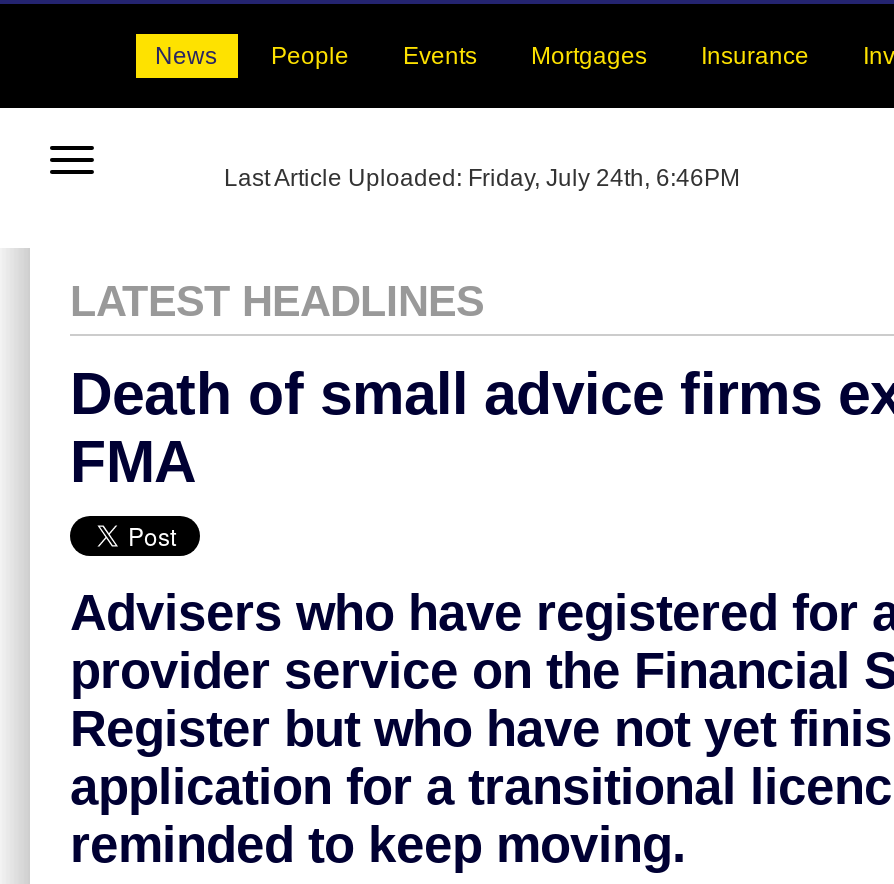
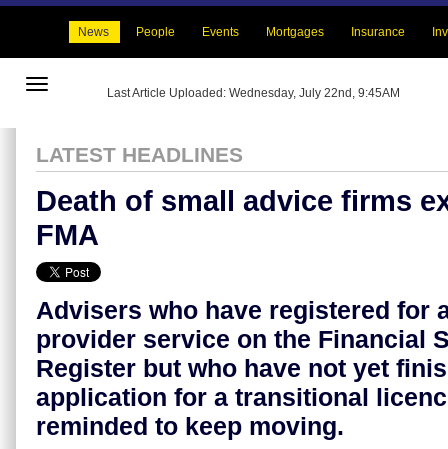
[224,164,740,192] Last Article Uploaded: Friday, July 24th, 6:46PM -> [107,86,400,100] Last Article Uploaded: Wednesday, July 22nd, 9:45AM

